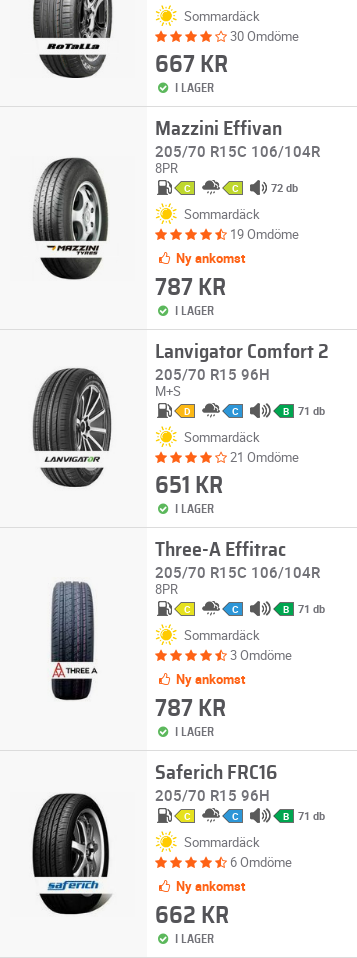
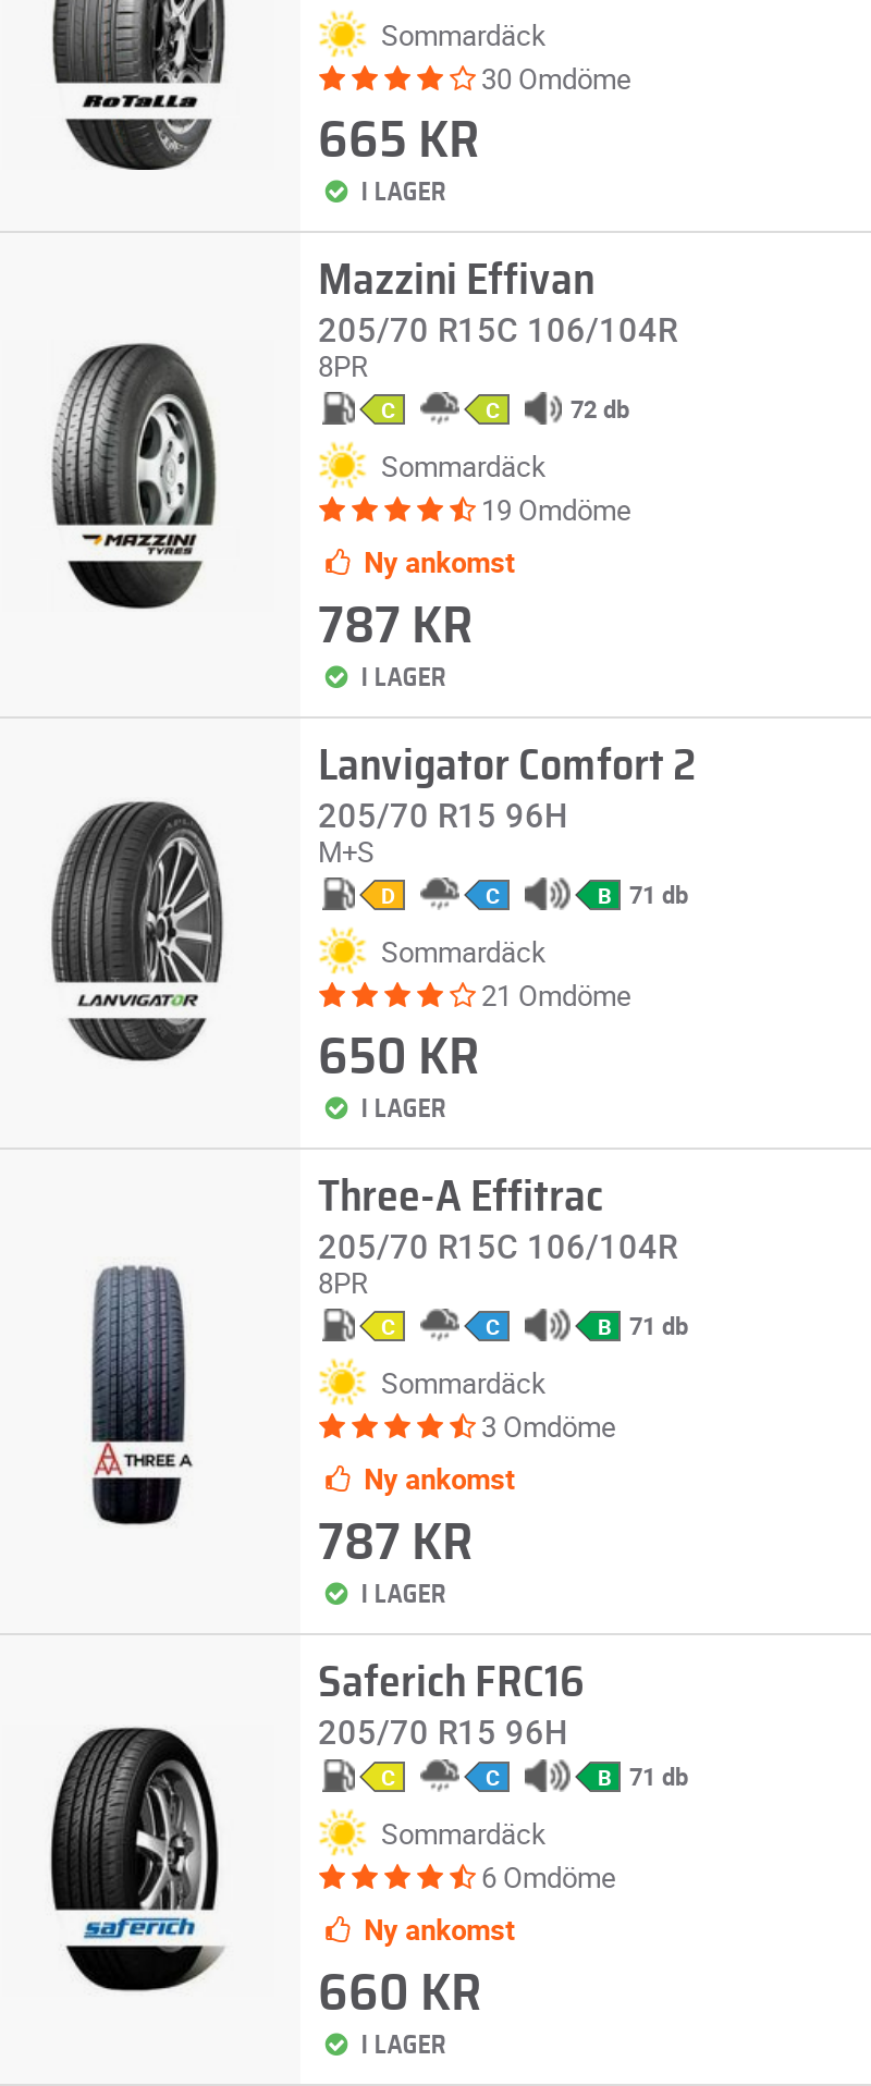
[155,53,228,77] 667 KR -> [318,115,479,168] 665 KR
[155,474,223,498] 651 KR -> [318,1032,479,1084] 650 KR
[155,904,229,928] 662 KR -> [318,1968,481,2021] 660 KR

